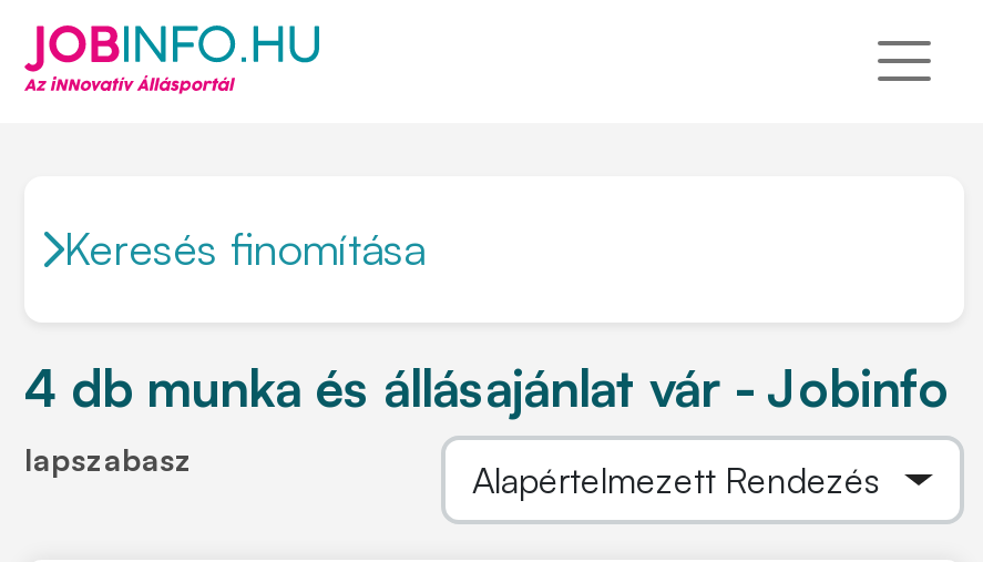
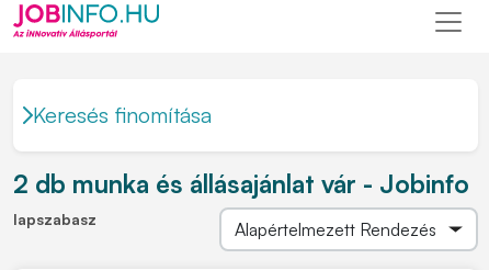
[24,356,949,420] 4 db munka és állásajánlat vár - Jobinfo -> [13,168,469,200] 2 db munka és állásajánlat vár - Jobinfo

